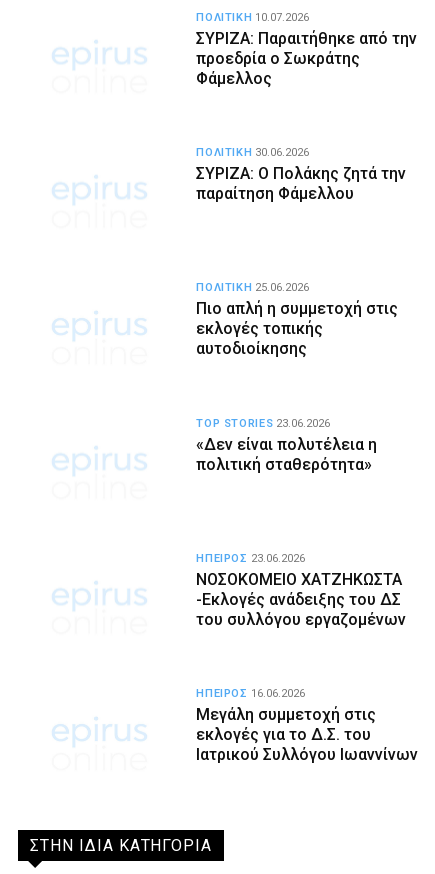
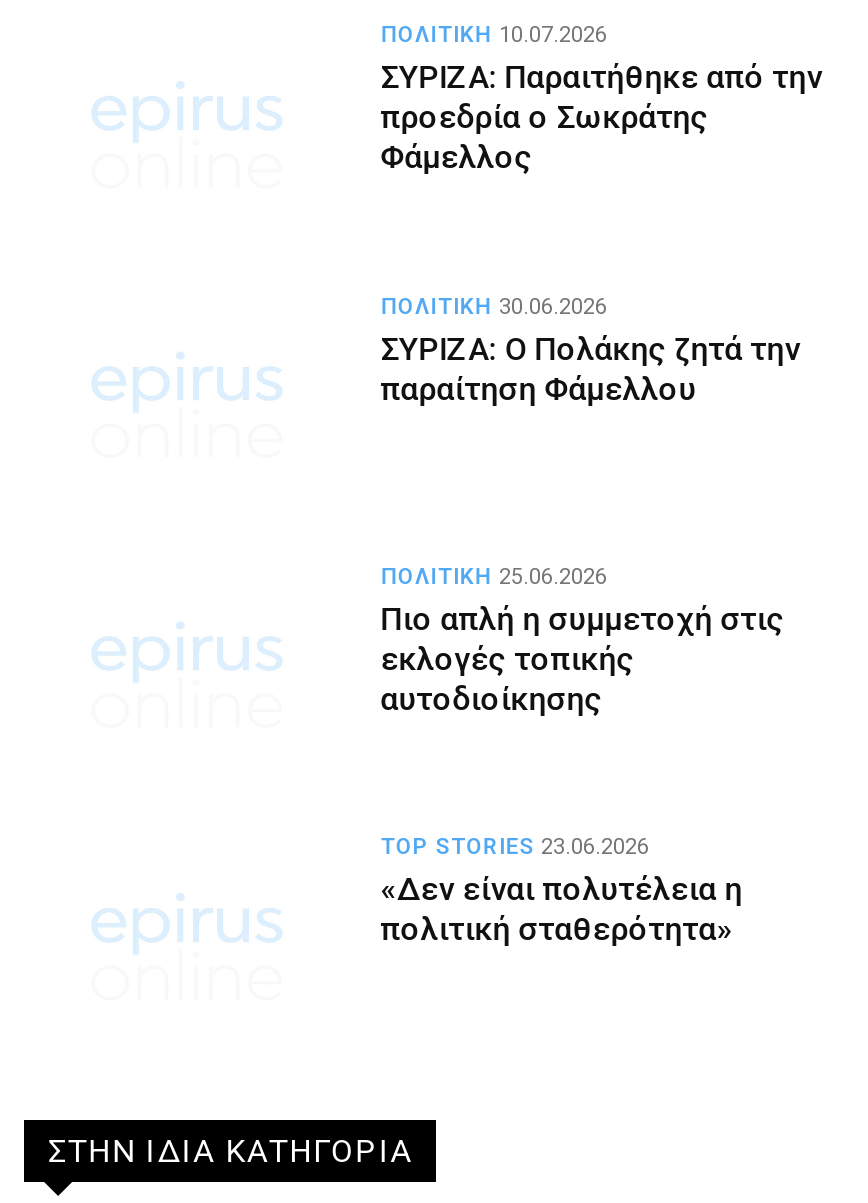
[196,552,305,565] ΗΠΕΙΡΟΣ 23.06.2026 -> none
[196,570,406,629] ΝΟΣΟΚΟΜΕΙΟ ΧΑΤΖΗΚΩΣΤΑ | -Εκλογές ανάδειξης του ΔΣ | του συλλόγου εργαζομένων -> none
[196,687,305,700] ΗΠΕΙΡΟΣ 16.06.2026 -> none
[196,705,418,764] Μεγάλη συμμετοχή στις | εκλογές για το Δ.Σ. του | Ιατρικού Συλλόγου Ιωαννίνων -> none

